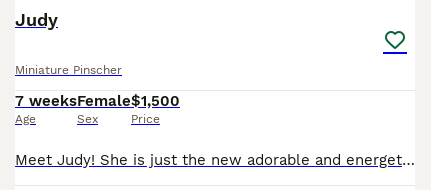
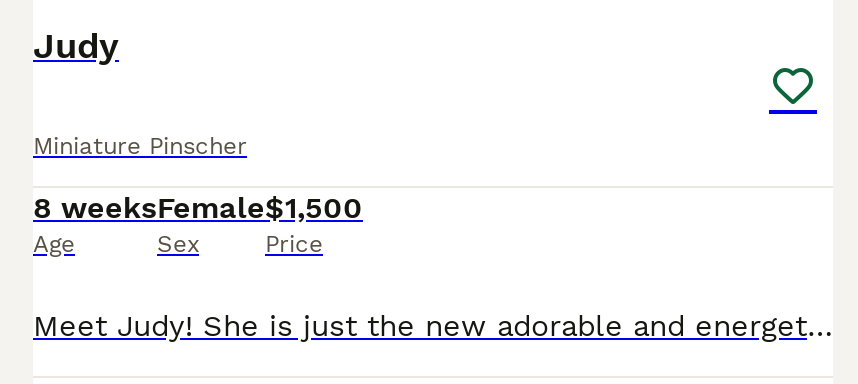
[15,92,180,110] 7 weeks Female $1,500 -> [33,190,363,226] 8 weeks Female $1,500

